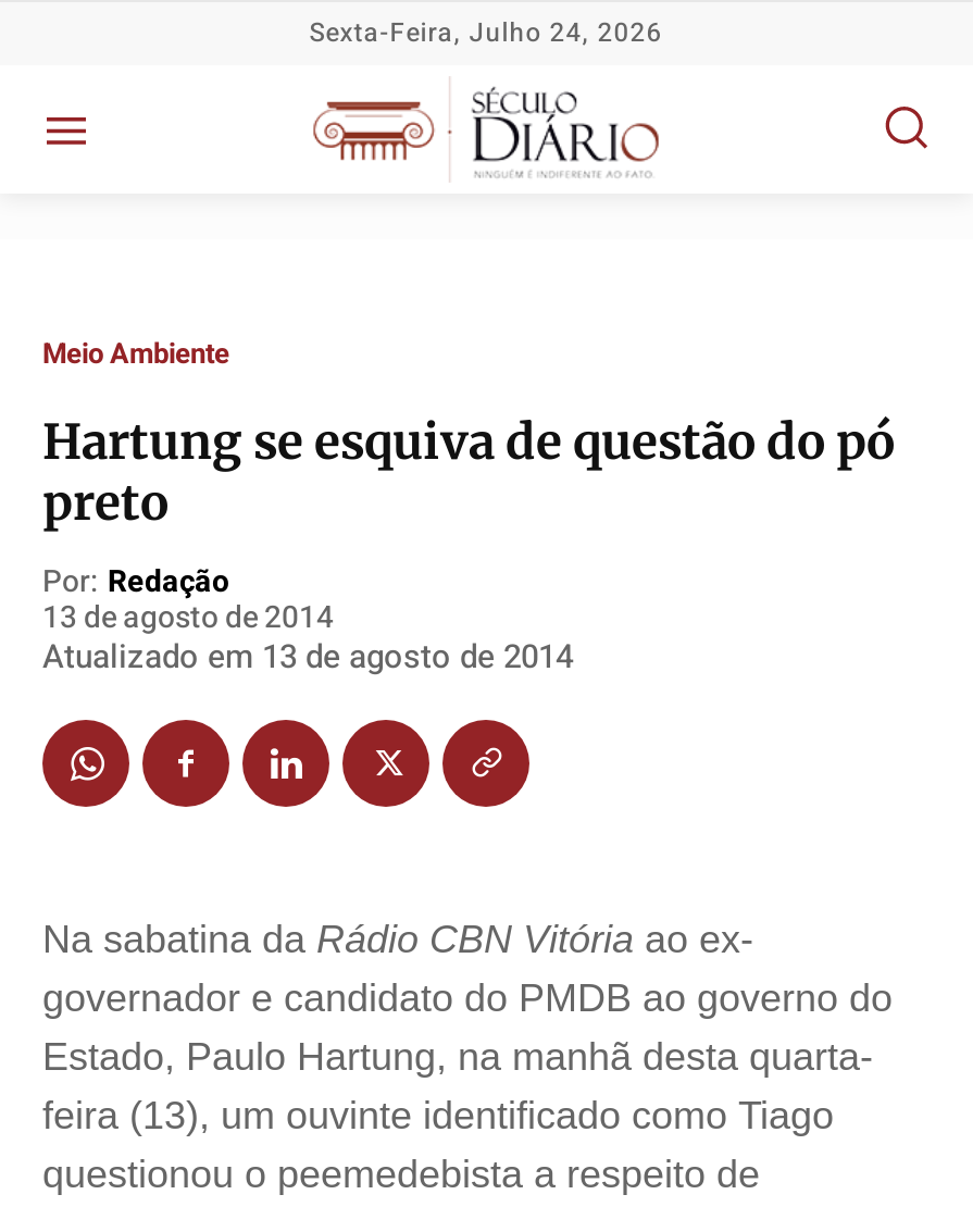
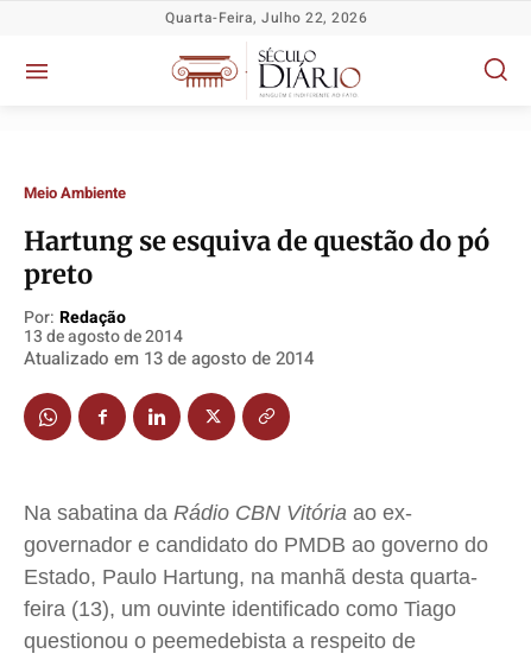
[309,13,663,52] Sexta-Feira, Julho 24, 2026 -> [165,7,367,28] Quarta-Feira, Julho 22, 2026

